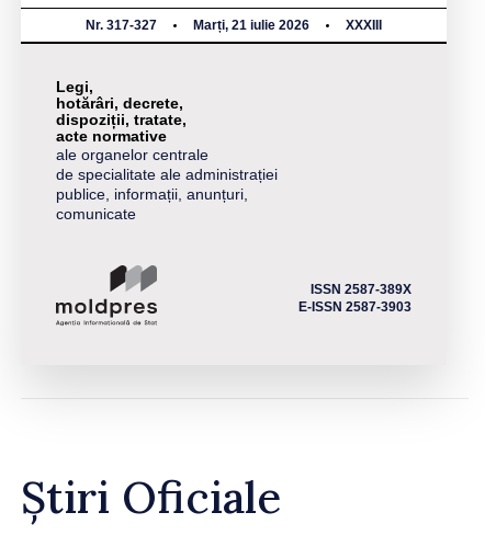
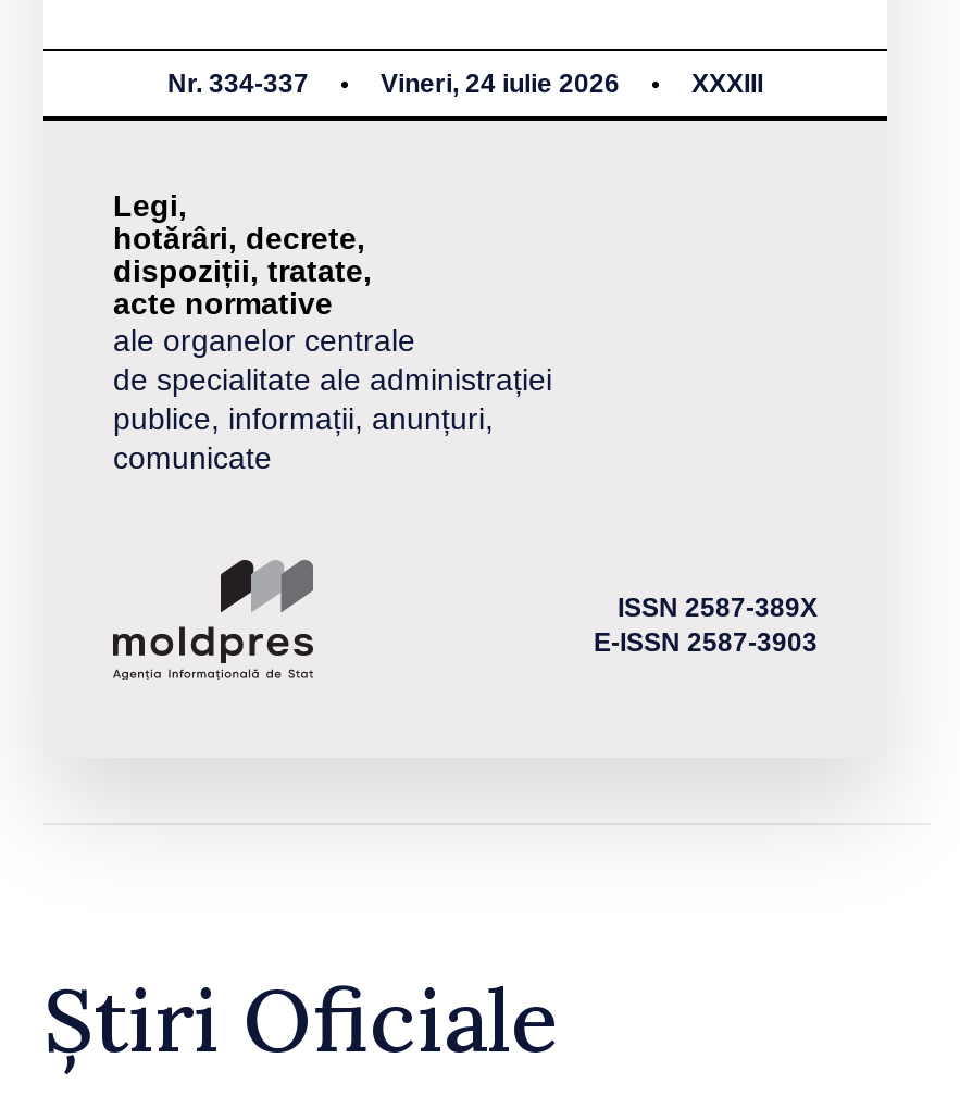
[86,18,309,33] Nr. 317-327 | Marți, 21 iulie 2026 -> [167,69,620,100] Nr. 334-337 | Vineri, 24 iulie 2026

